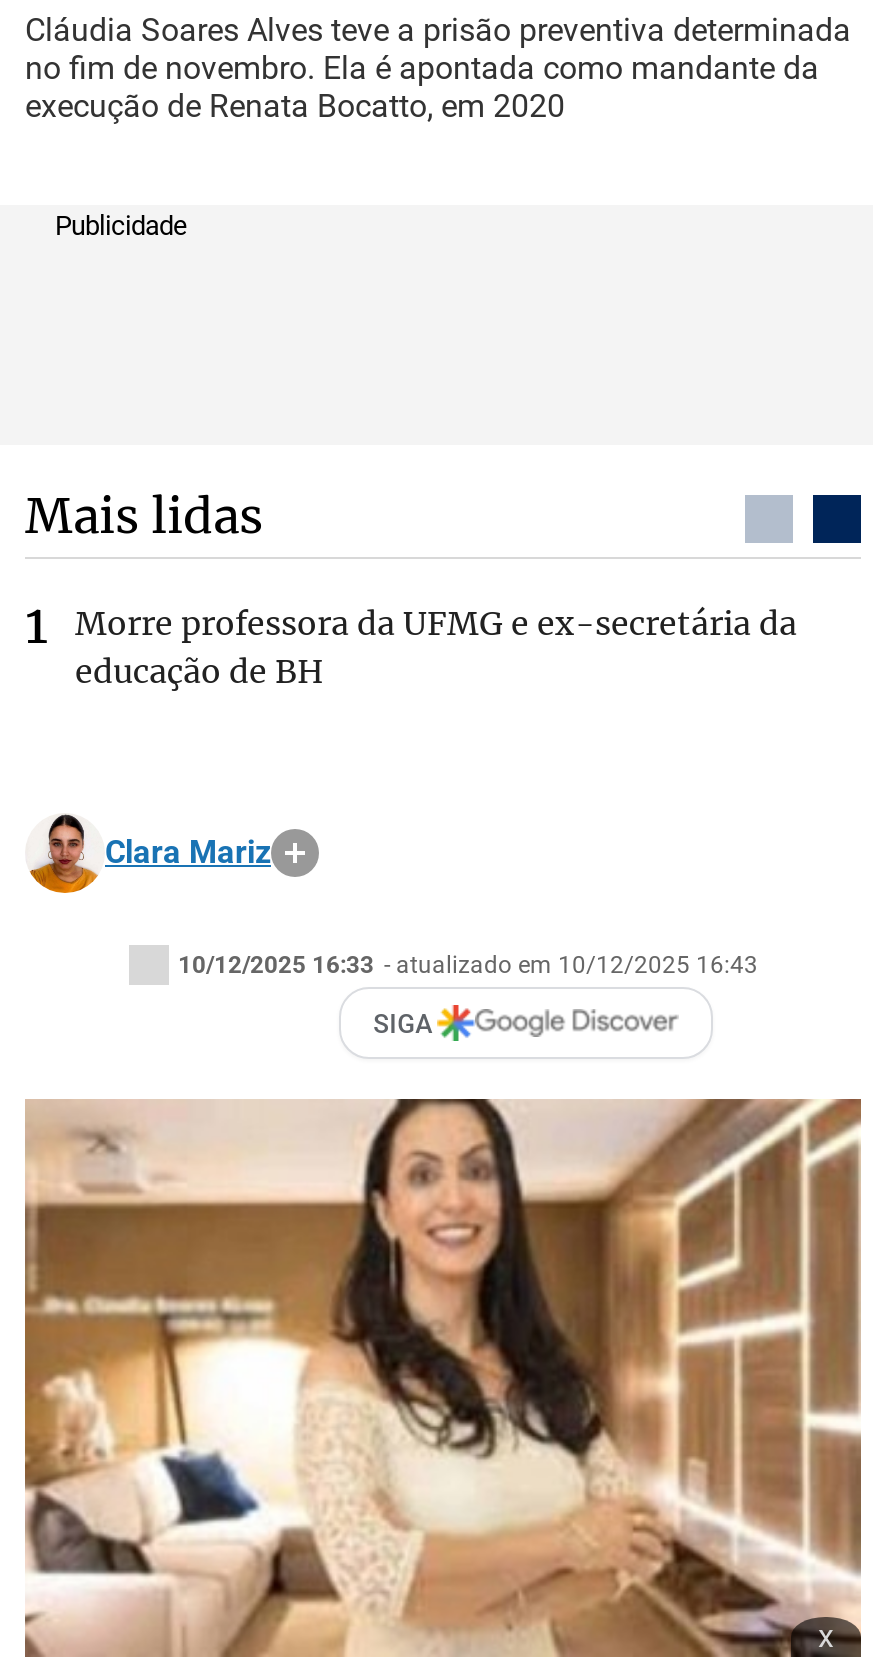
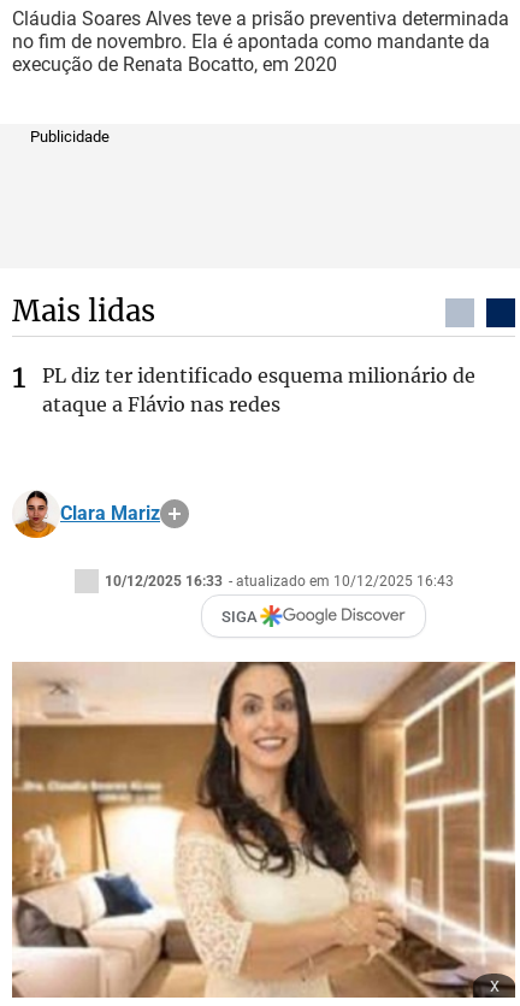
[75,603,797,691] Morre professora da UFMG e ex-secretária da | educação de BH -> [42,363,475,416] PL diz ter identificado esquema milionário de | ataque a Flávio nas redes

